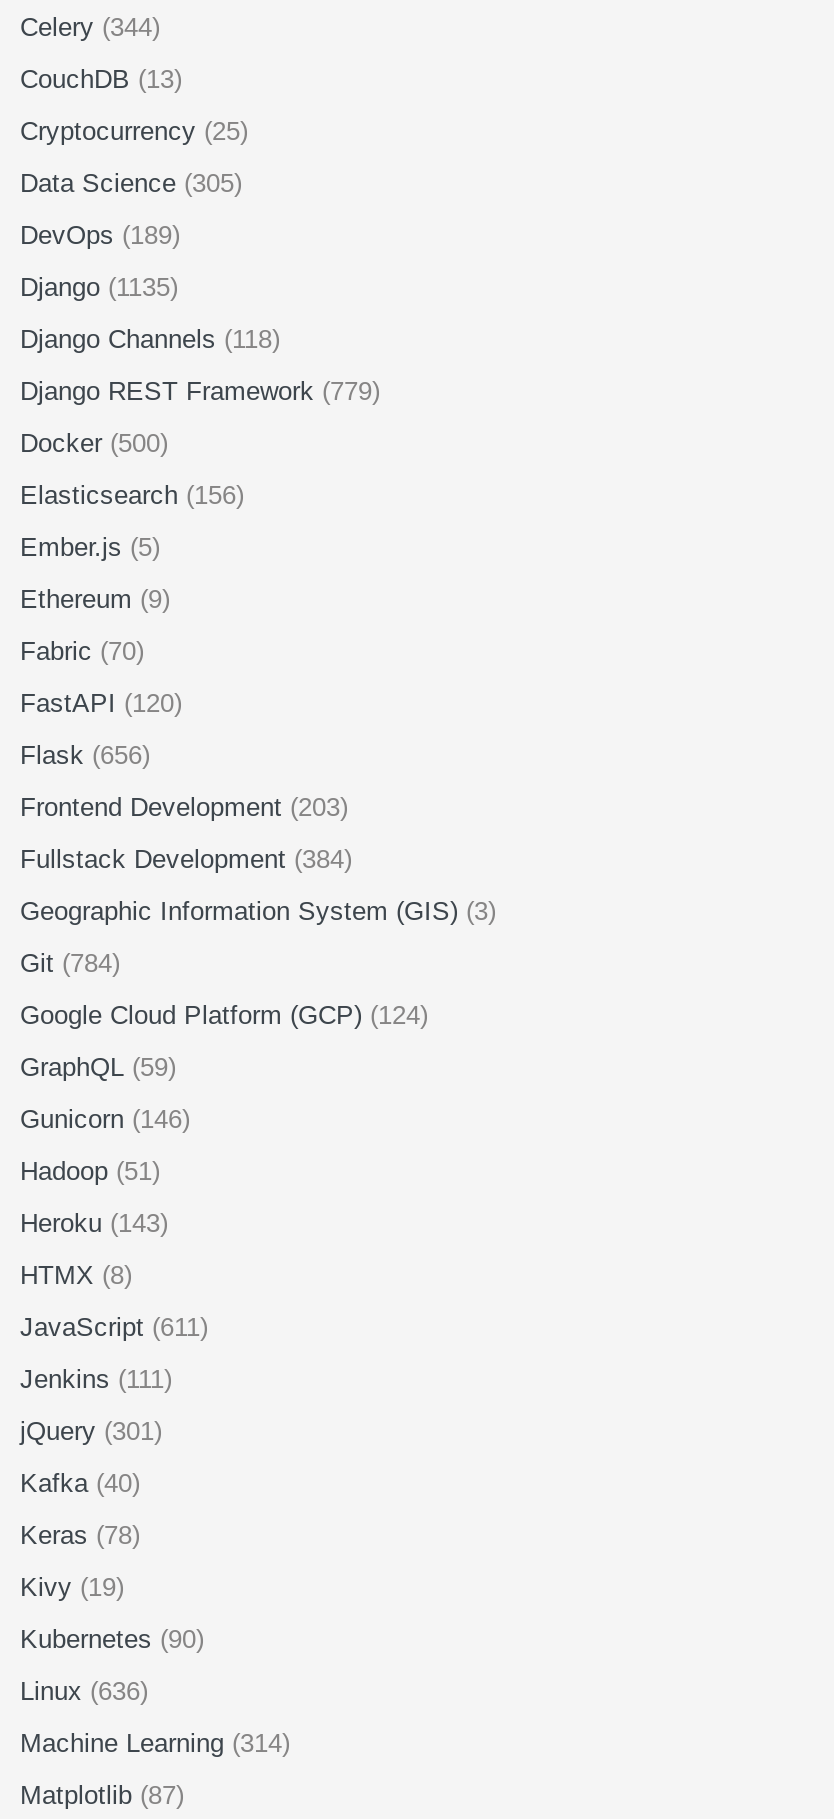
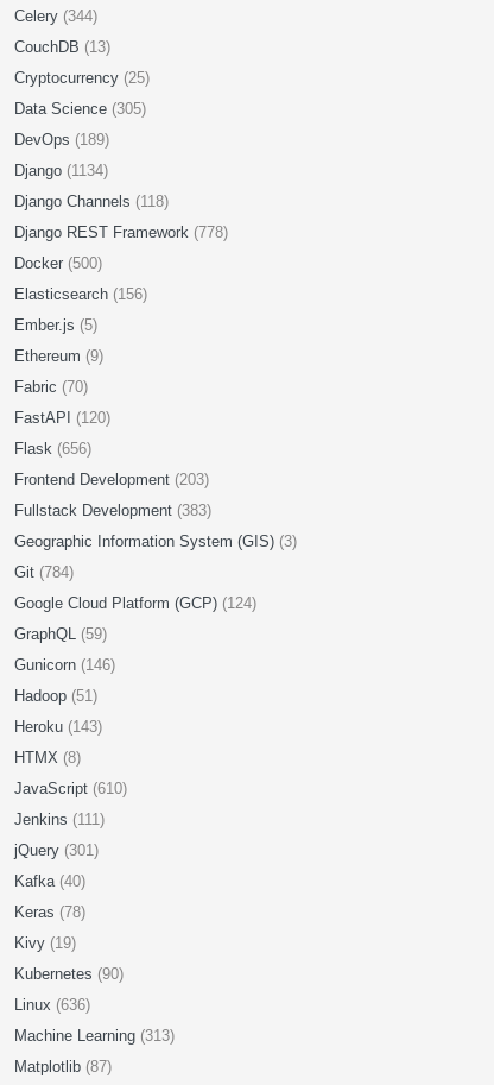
[20,272,178,302] Django (1135) -> [14,162,108,179] Django (1134)
[20,376,380,406] Django REST Framework (779) -> [14,223,228,241] Django REST Framework (778)
[20,844,352,874] Fullstack Development (384) -> [14,502,211,519] Fullstack Development (383)
[20,1312,208,1342] JavaScript (611) -> [14,780,127,797] JavaScript (610)
[20,1728,290,1758] Machine Learning (314) -> [14,1027,175,1045] Machine Learning (313)

